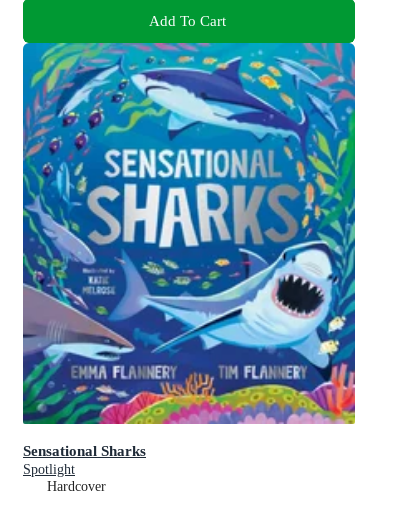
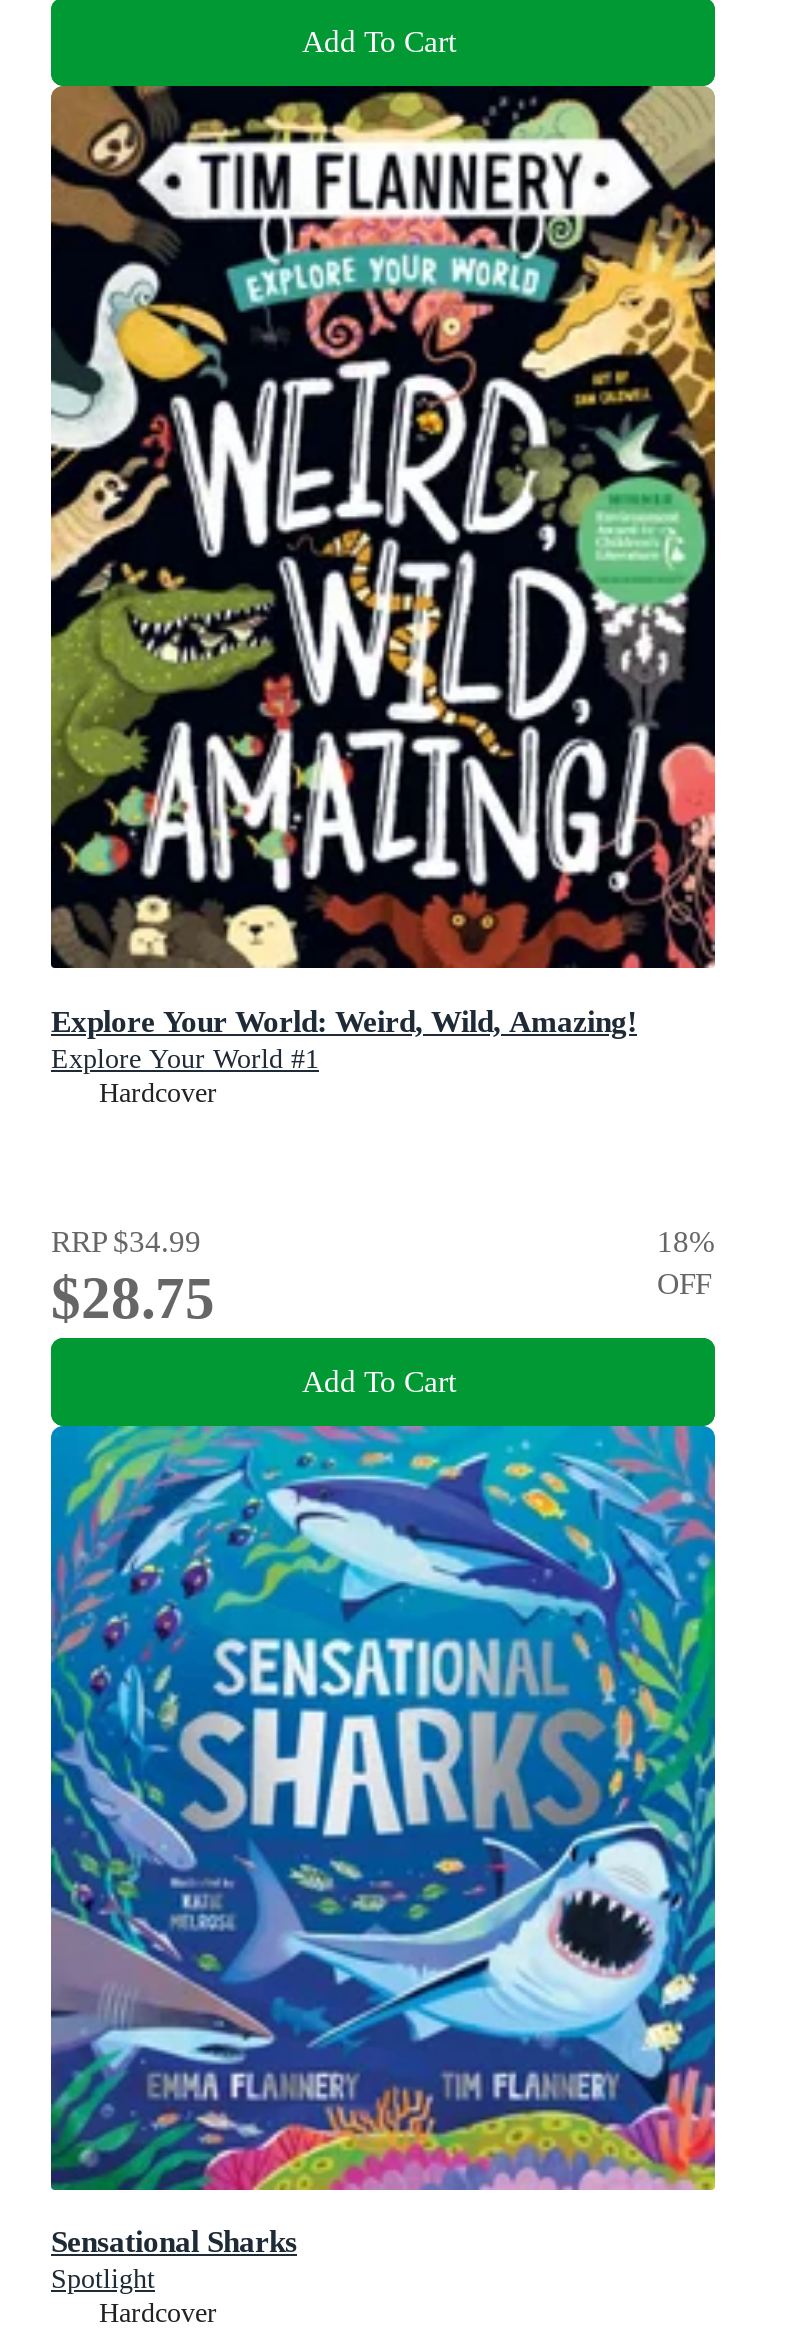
none -> [49,84,717,1107] [image] | Explore Your World: Weird, Wild, Amazing! | Explore Your World #1 | Hardcover
none -> [51,1223,215,1329] RRP $34.99 | $28.75
none -> [302,1223,715,1398] 18% | OFF | Add To Cart

